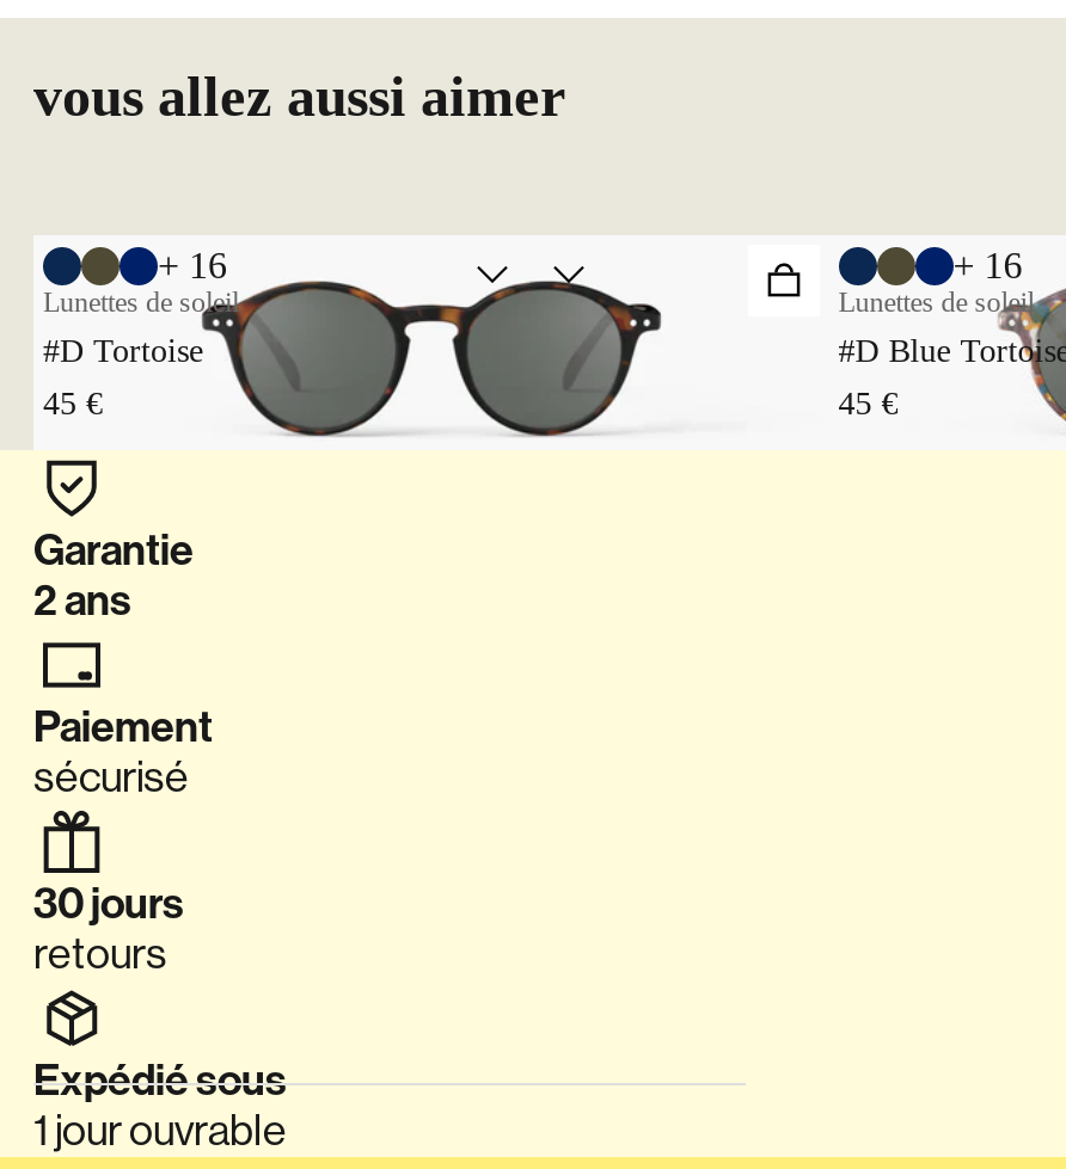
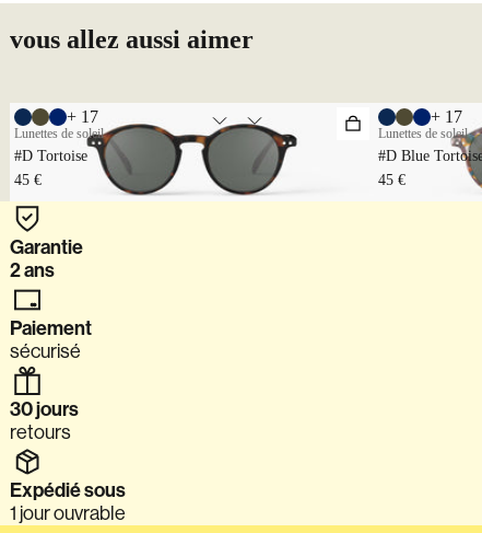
[158,244,227,285] + 16 -> [67,107,98,126] + 17
[953,244,1022,285] + 16 -> [430,107,462,126] + 17

